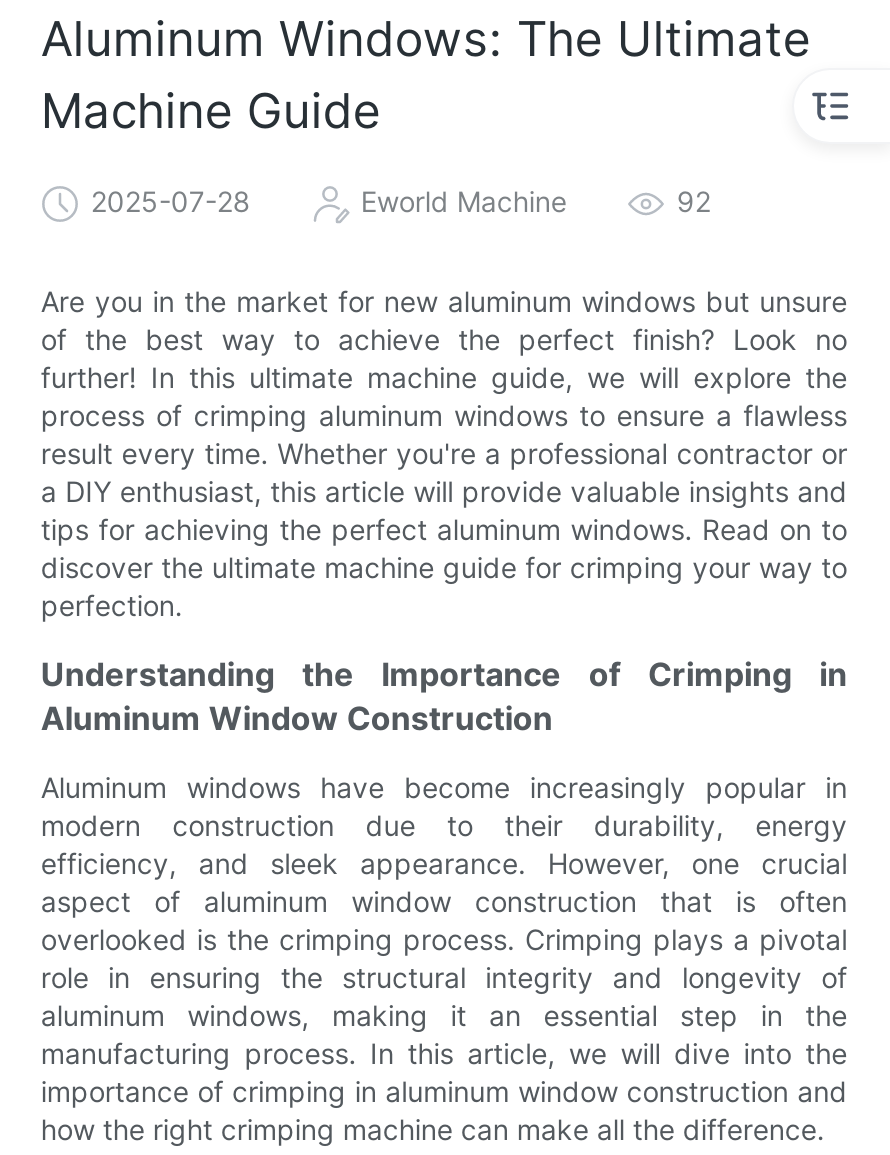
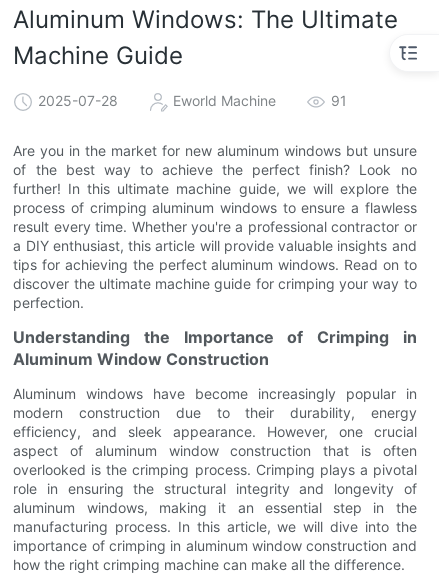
[677,184,711,218] 92 -> [331,92,347,109] 91

